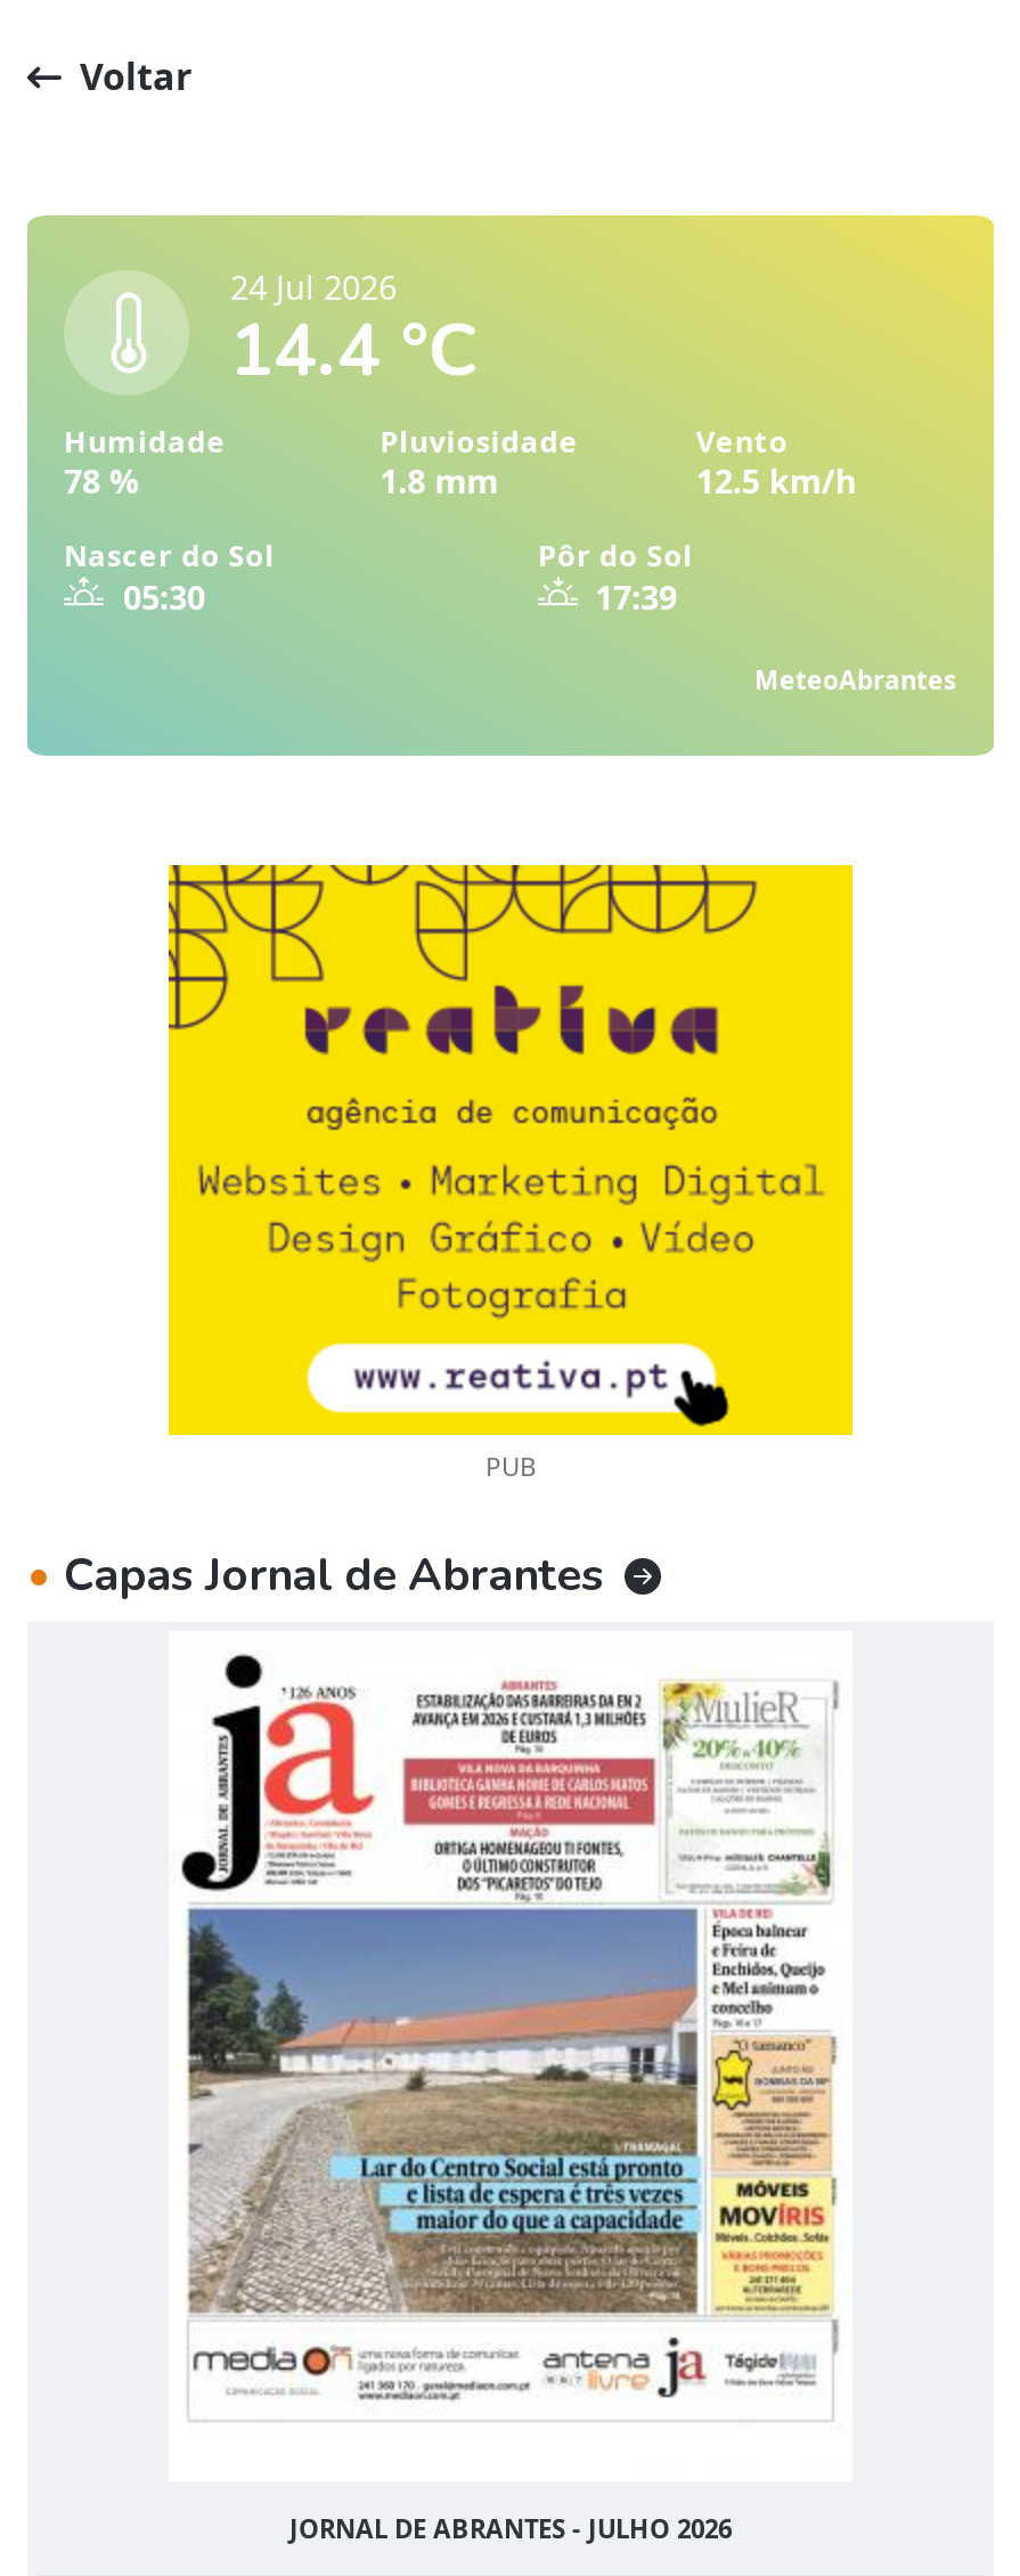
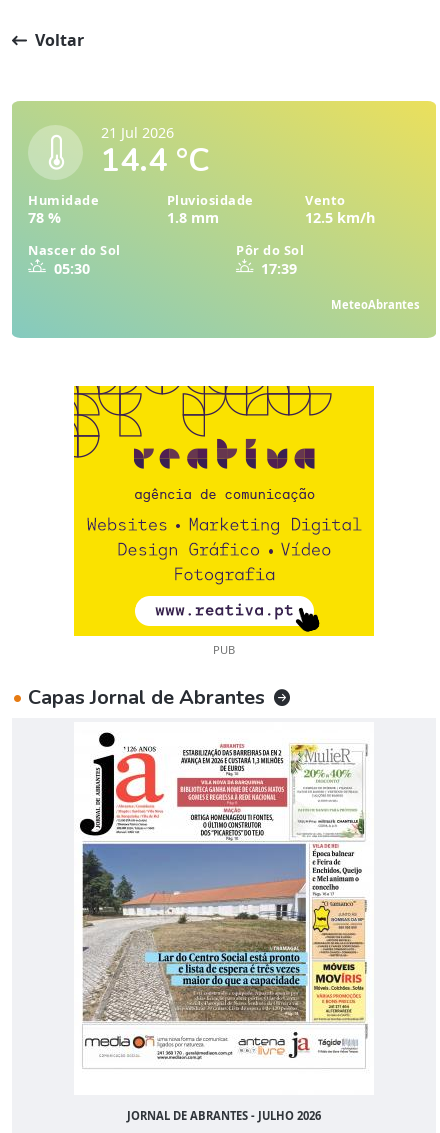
[230,266,397,309] 24 Jul 2026 -> [101,123,174,142] 21 Jul 2026

